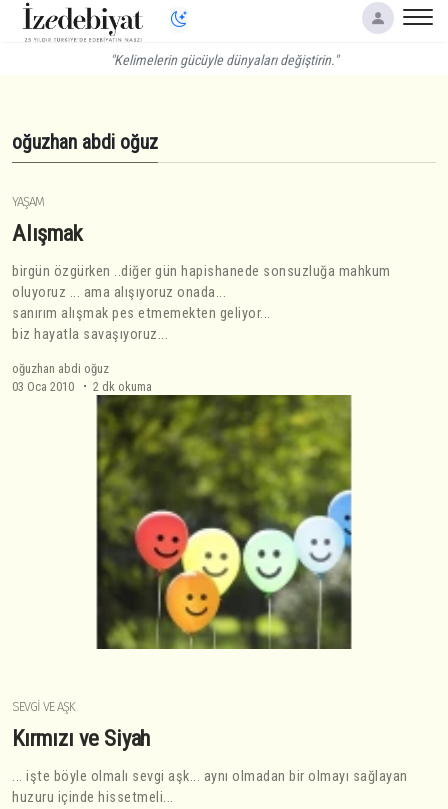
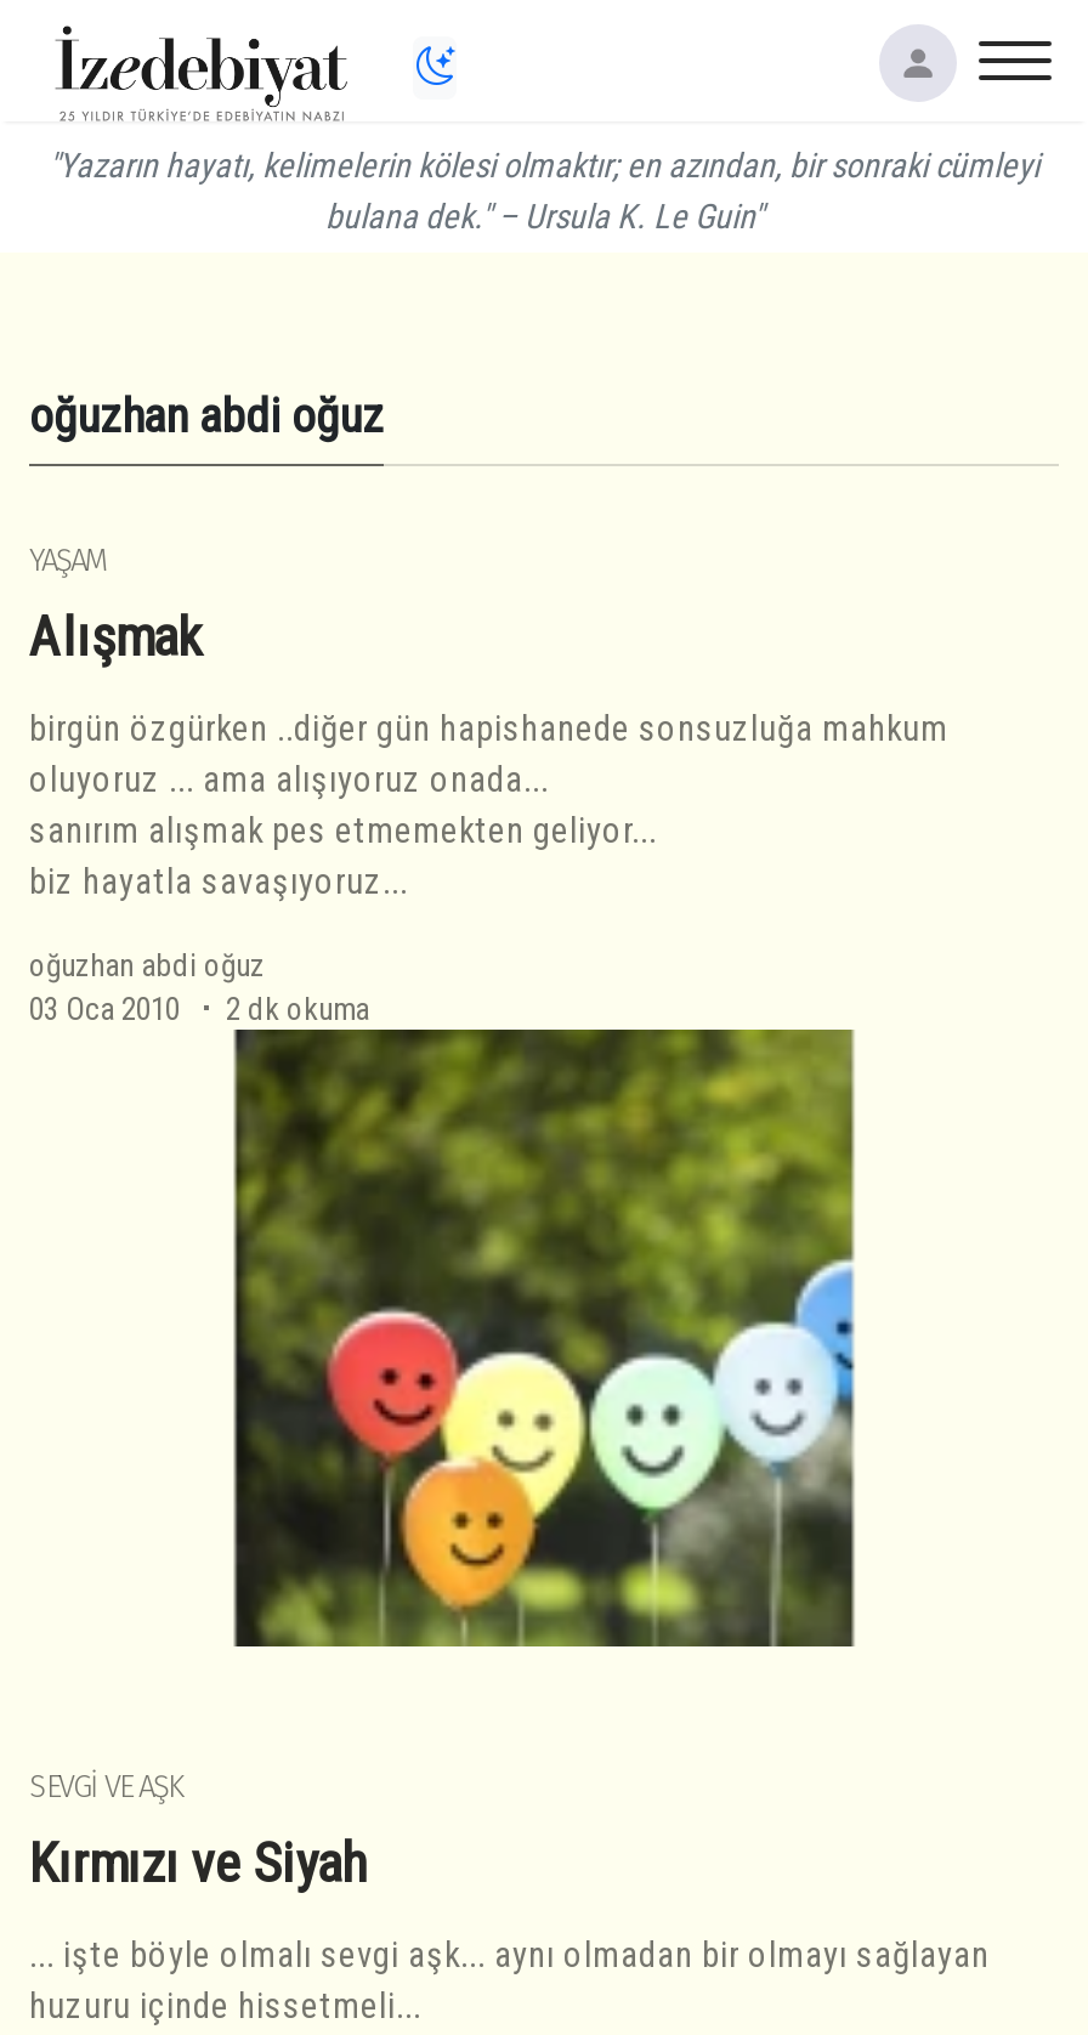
[110,52,338,68] "Kelimelerin gücüyle dünyaları değiştirin." -> [49,146,1039,236] "Yazarın hayatı, kelimelerin kölesi olmaktır; en azından, bir sonraki cümleyi | bulana dek." – Ursula K. Le Guin"

